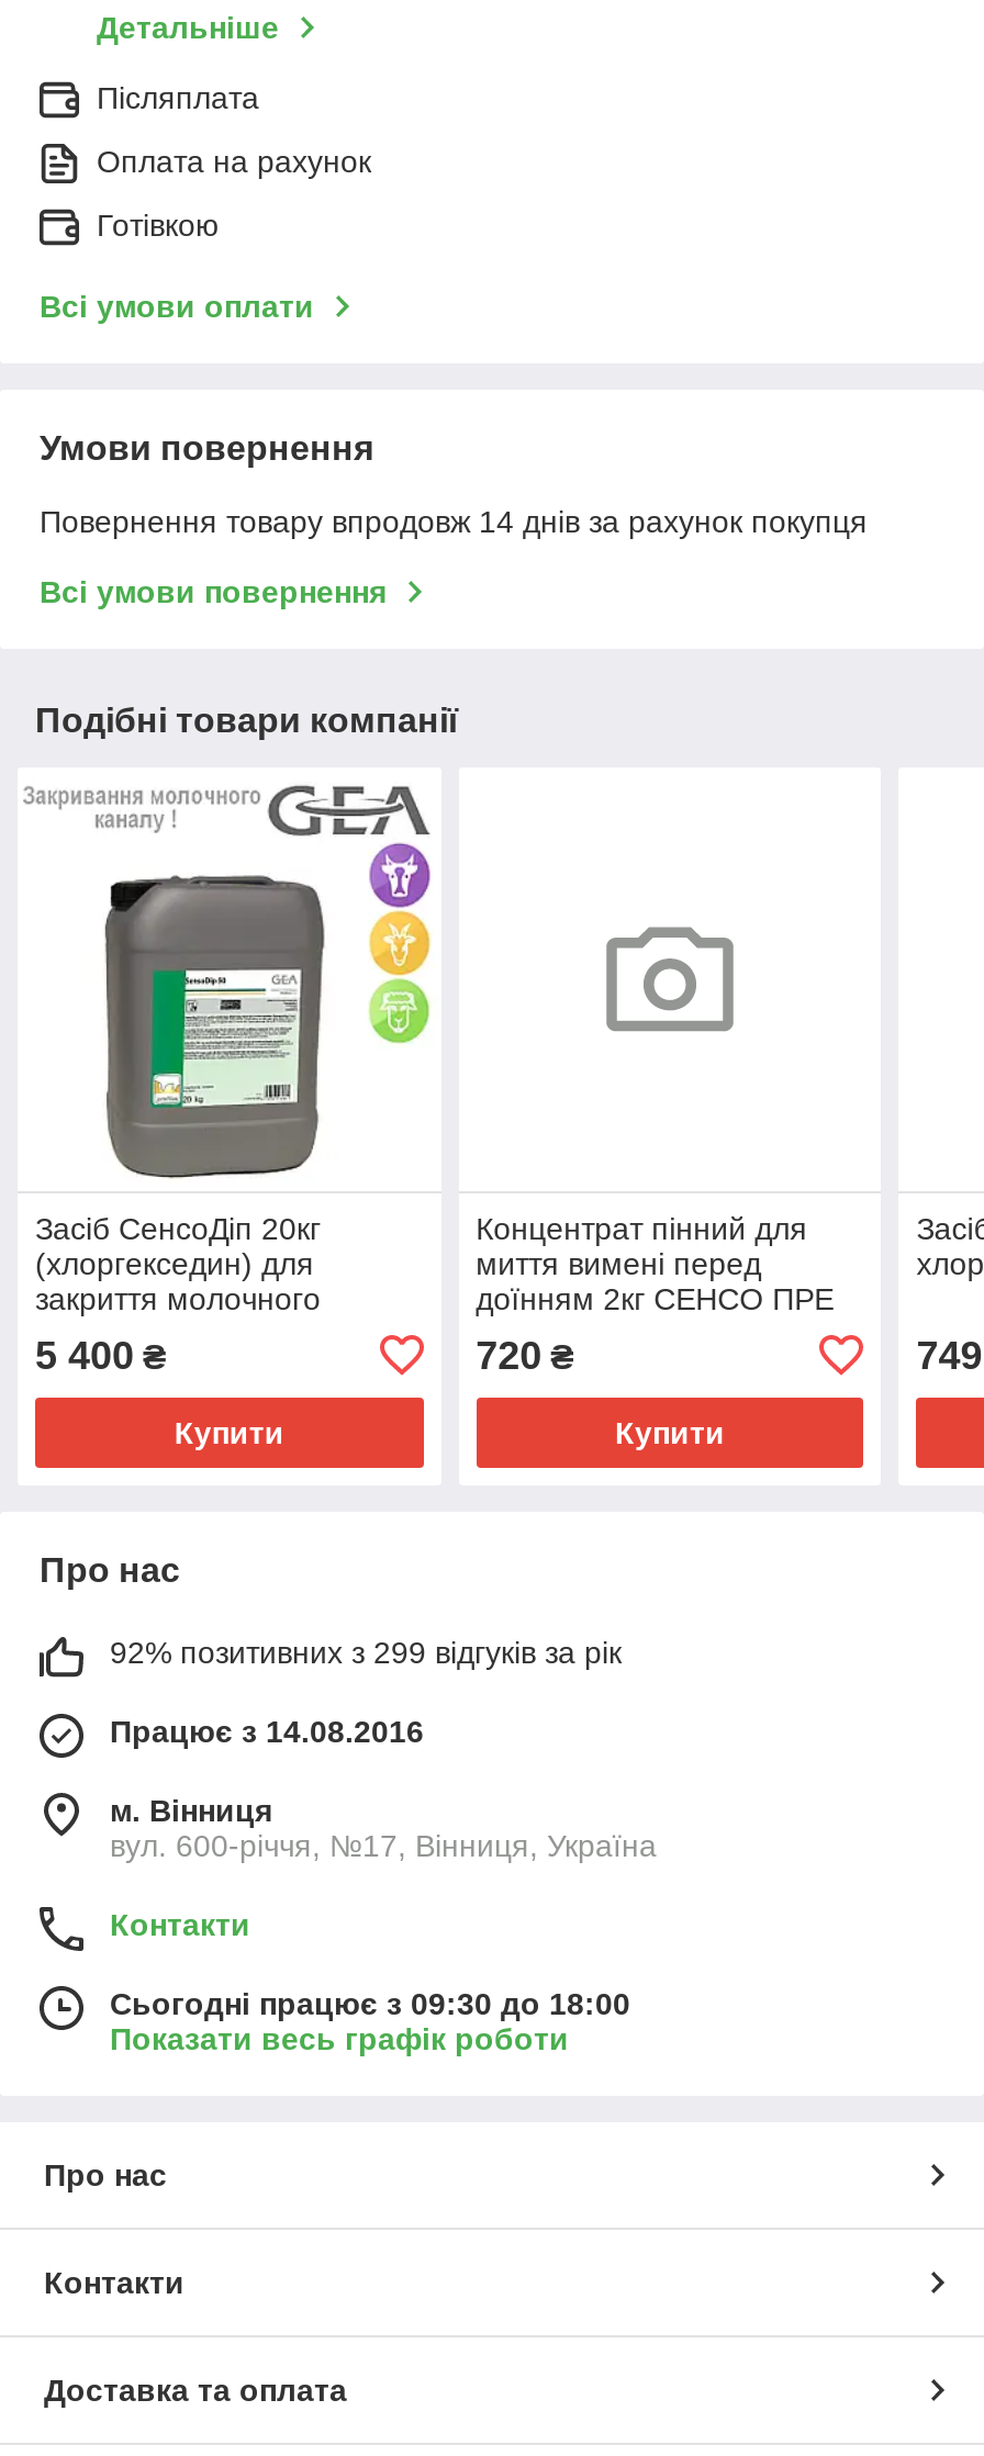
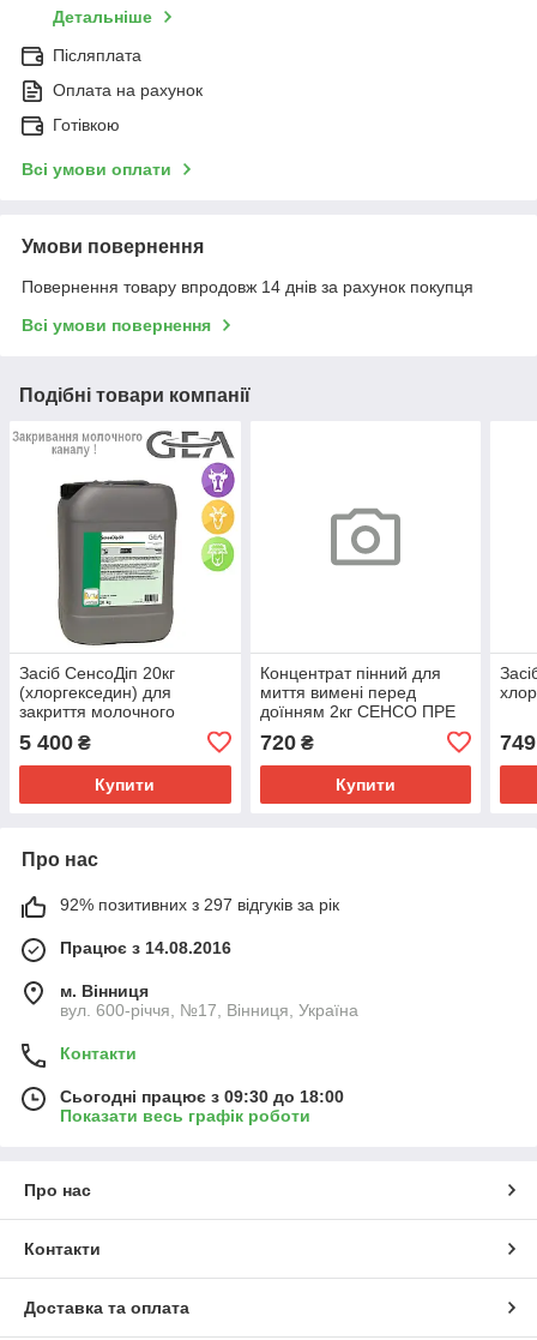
[110,1634,622,1669] 92% позитивних з 299 відгуків за рік -> [60,895,339,914] 92% позитивних з 297 відгуків за рік

